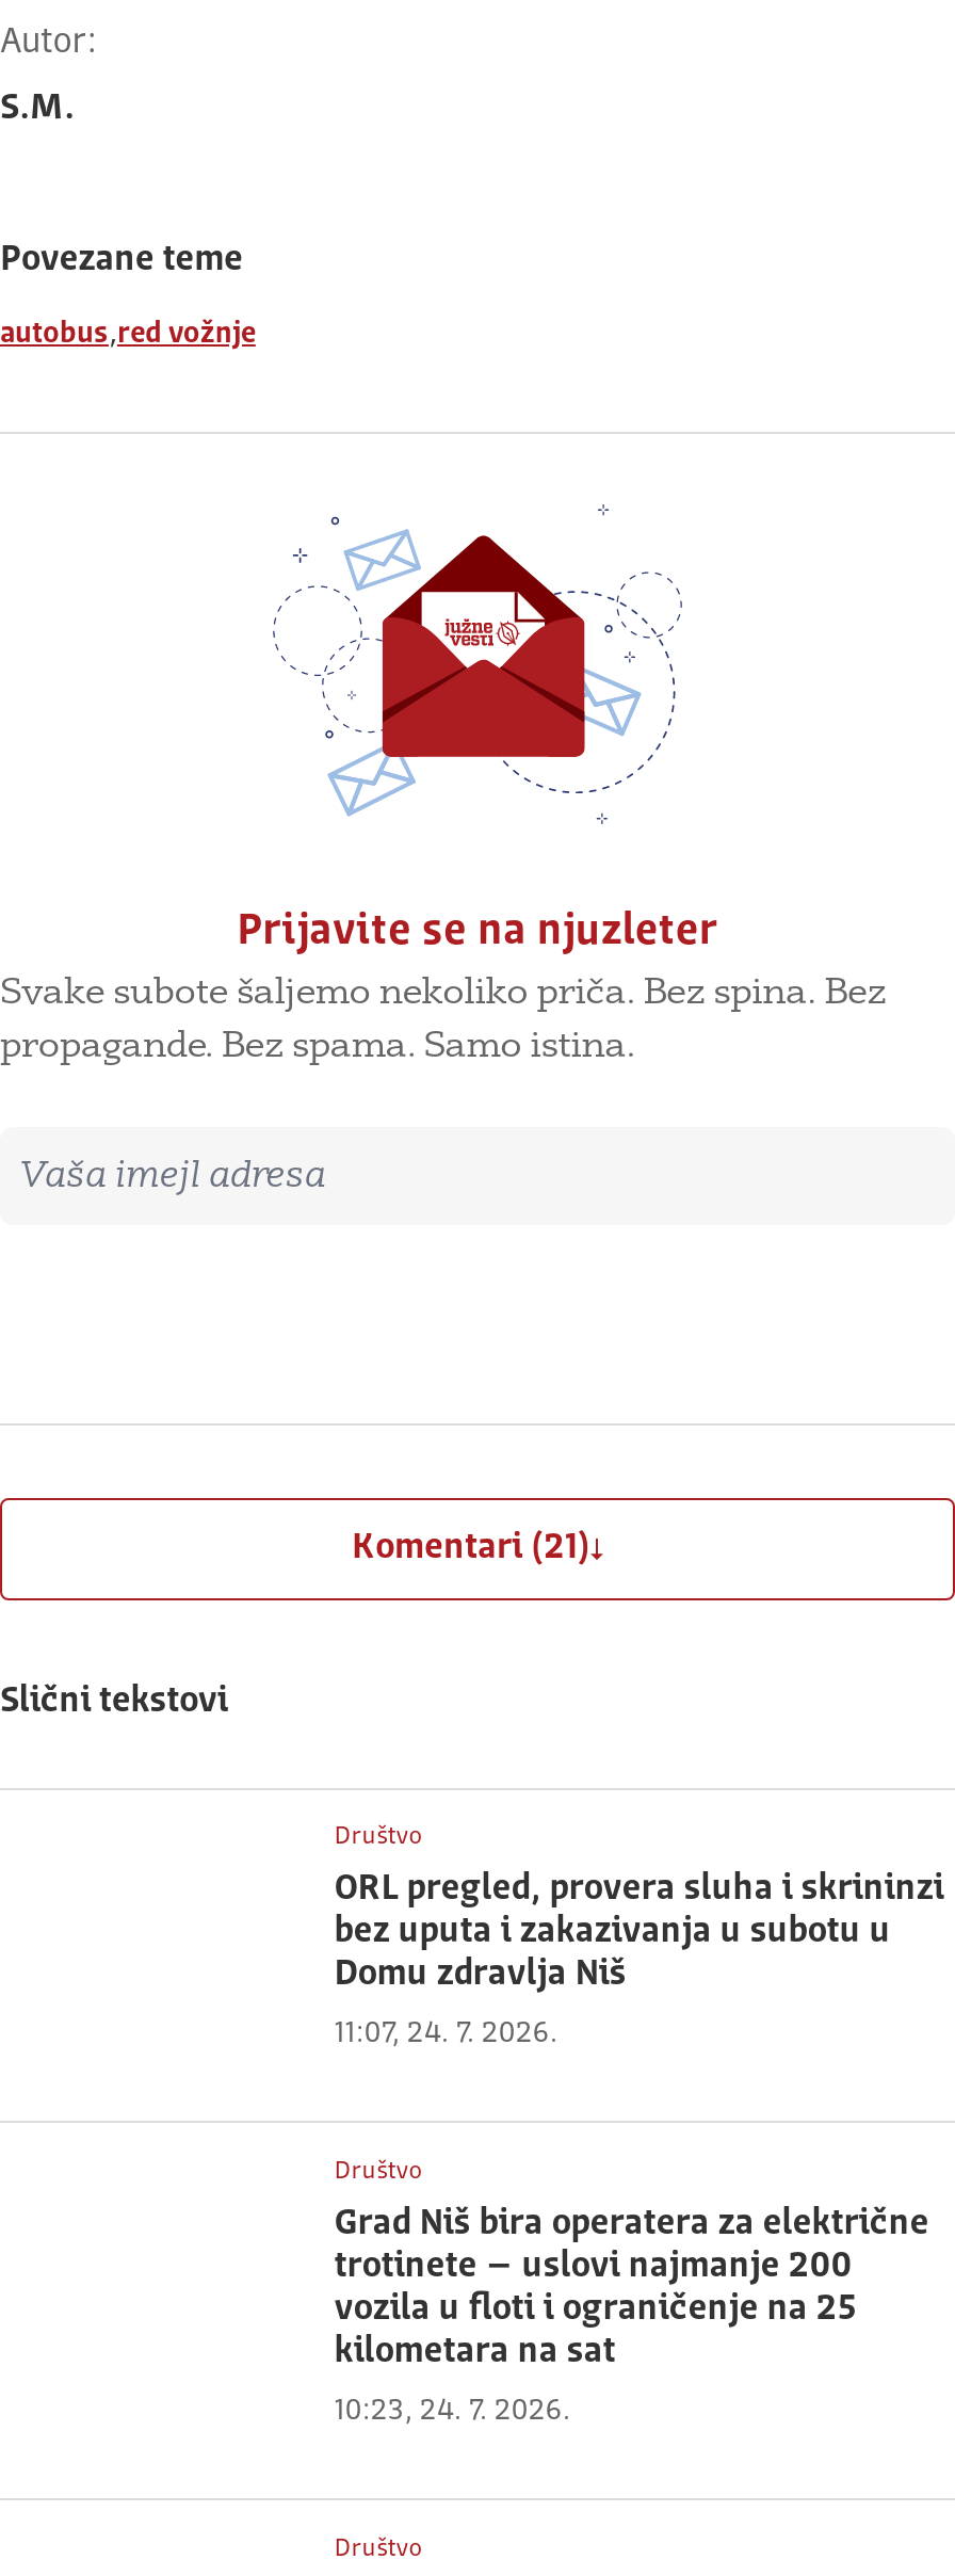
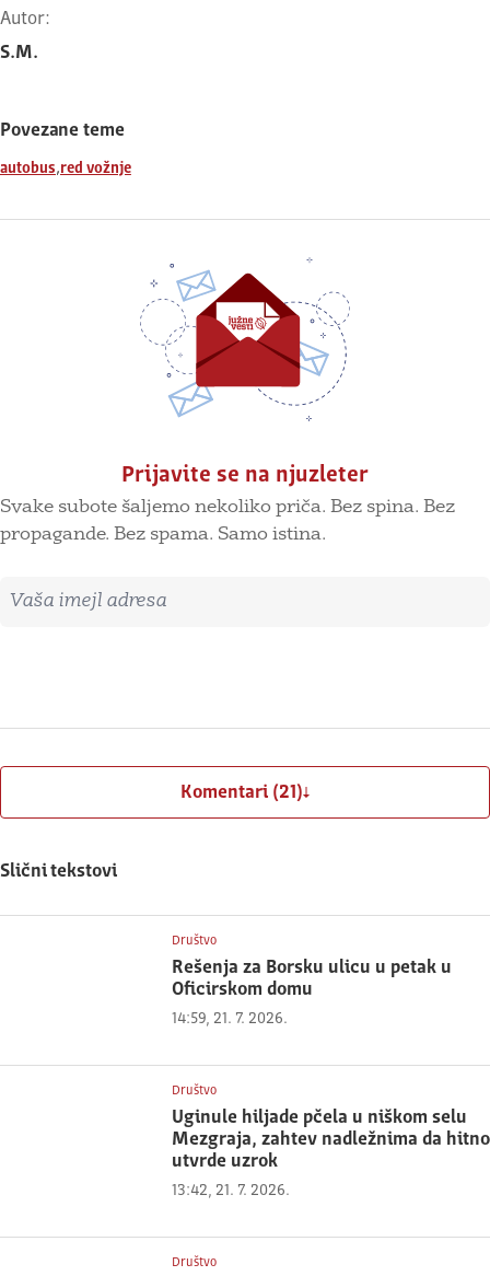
[334,1872,944,1994] ORL pregled, provera sluha i skrininzi | bez uputa i zakazivanja u subotu u | Domu zdravlja Niš -> [171,959,451,999] Rešenja za Borsku ulicu u petak u | Oficirskom domu
[334,2018,558,2048] 11:07, 24. 7. 2026. -> [171,1011,287,1027] 14:59, 21. 7. 2026.
[334,2206,929,2371] Grad Niš bira operatera za električne | trotinete – uslovi najmanje 200 | vozila u floti i ograničenje na 25 | kilometara na sat -> [171,1108,490,1171] Uginule hiljade pčela u niškom selu | Mezgraja, zahtev nadležnima da hitno | utvrde uzrok
[334,2395,571,2425] 10:23, 24. 7. 2026. -> [171,1183,290,1198] 13:42, 21. 7. 2026.

